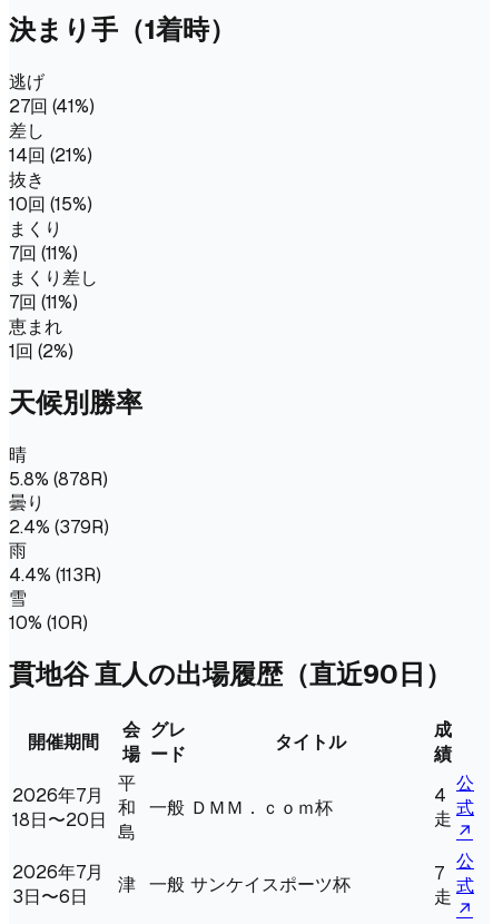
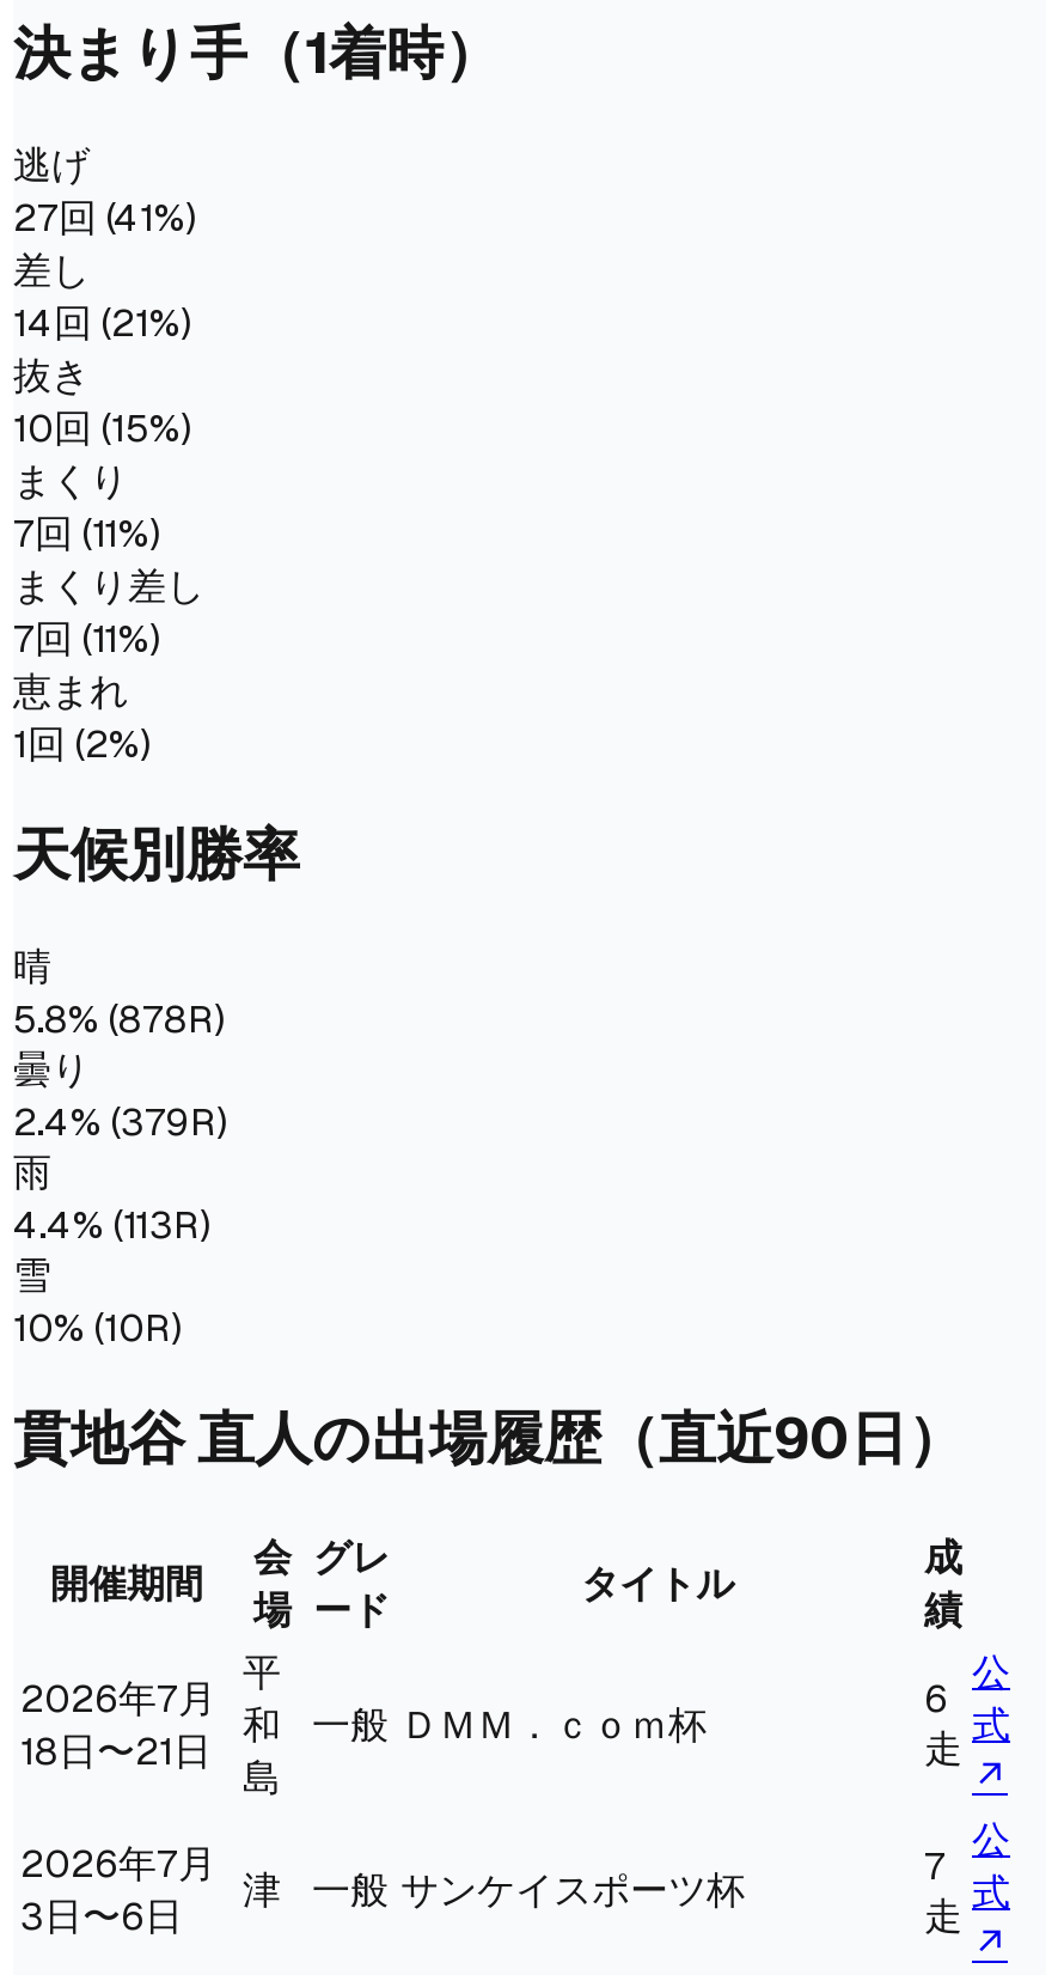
[434,784,446,807] 4 -> [924,1674,948,1724] 6
[12,808,107,832] 18日〜20日 -> [20,1727,212,1777] 18日〜21日

